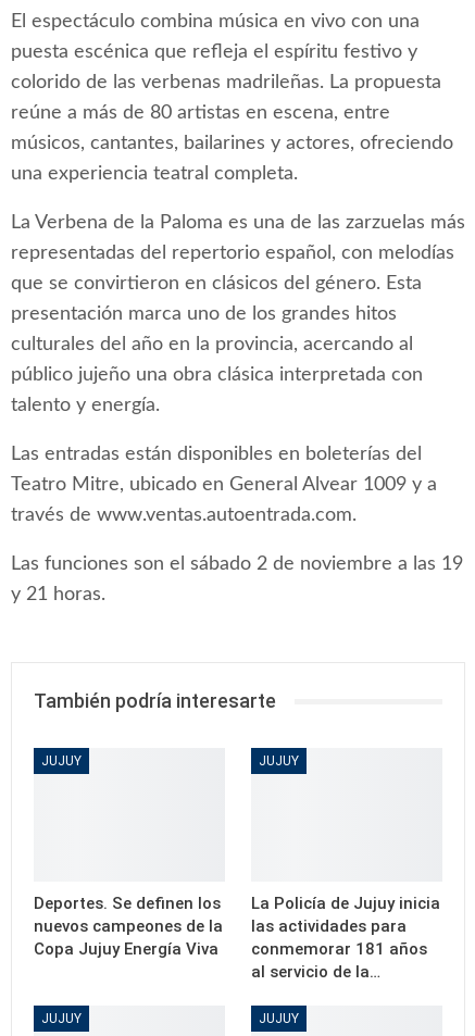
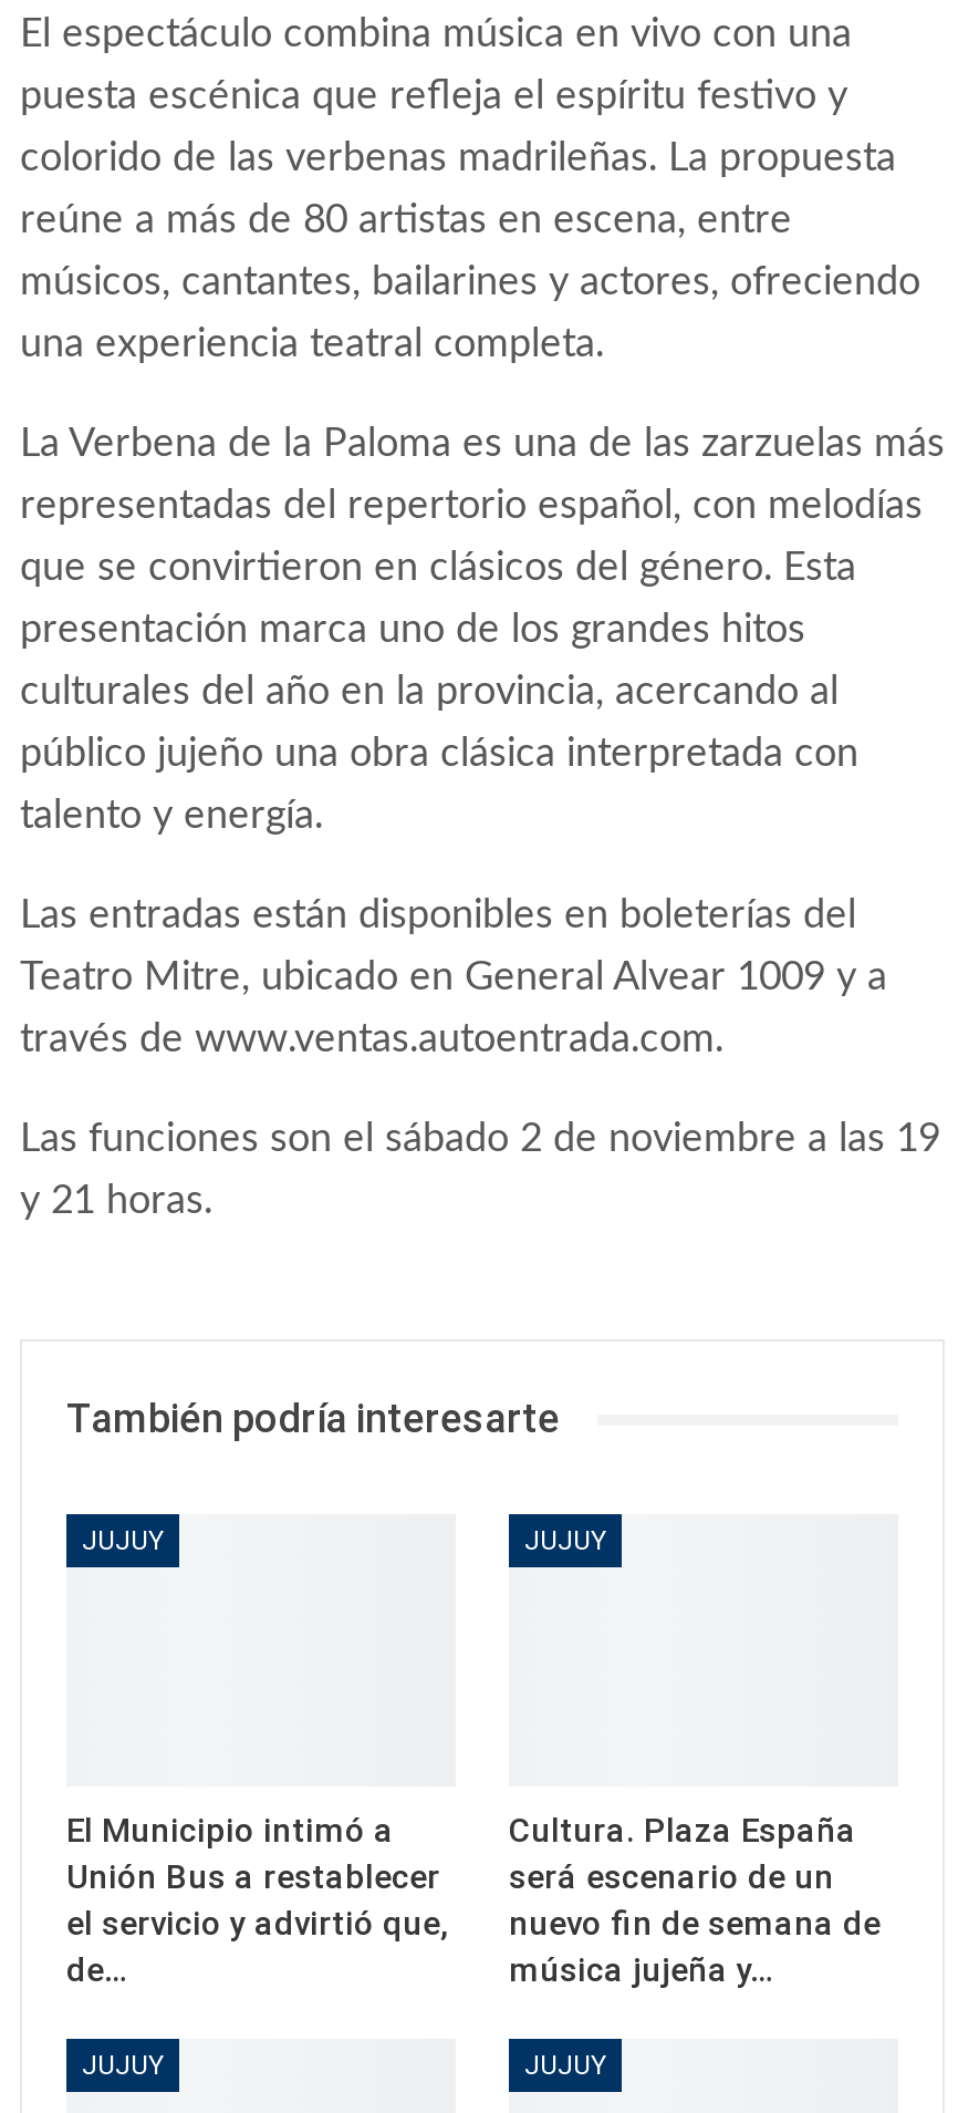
[34,894,223,959] Deportes. Se definen los | nuevos campeones de la | Copa Jujuy Energía Viva -> [66,1812,449,1991] El Municipio intimó a | Unión Bus a restablecer | el servicio y advirtió que, | de…
[251,894,440,982] La Policía de Jujuy inicia | las actividades para | conmemorar 181 años | al servicio de la… -> [509,1812,881,1991] Cultura. Plaza España | será escenario de un | nuevo fin de semana de | música jujeña y…

